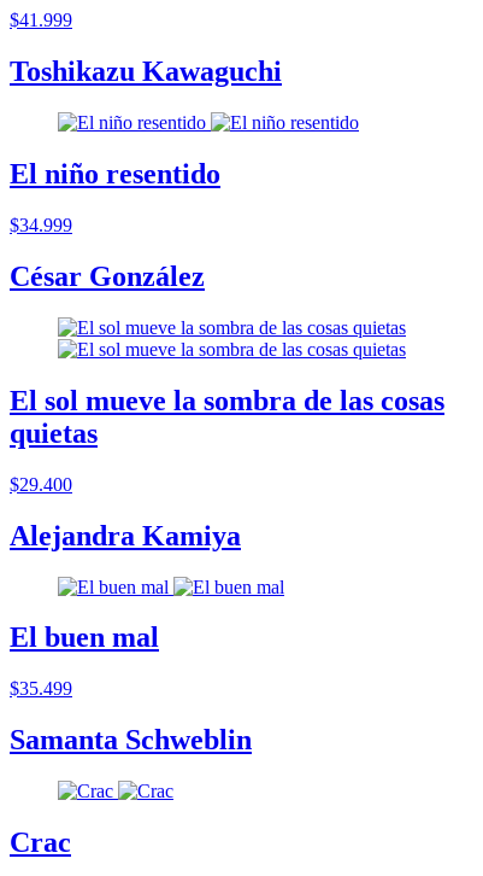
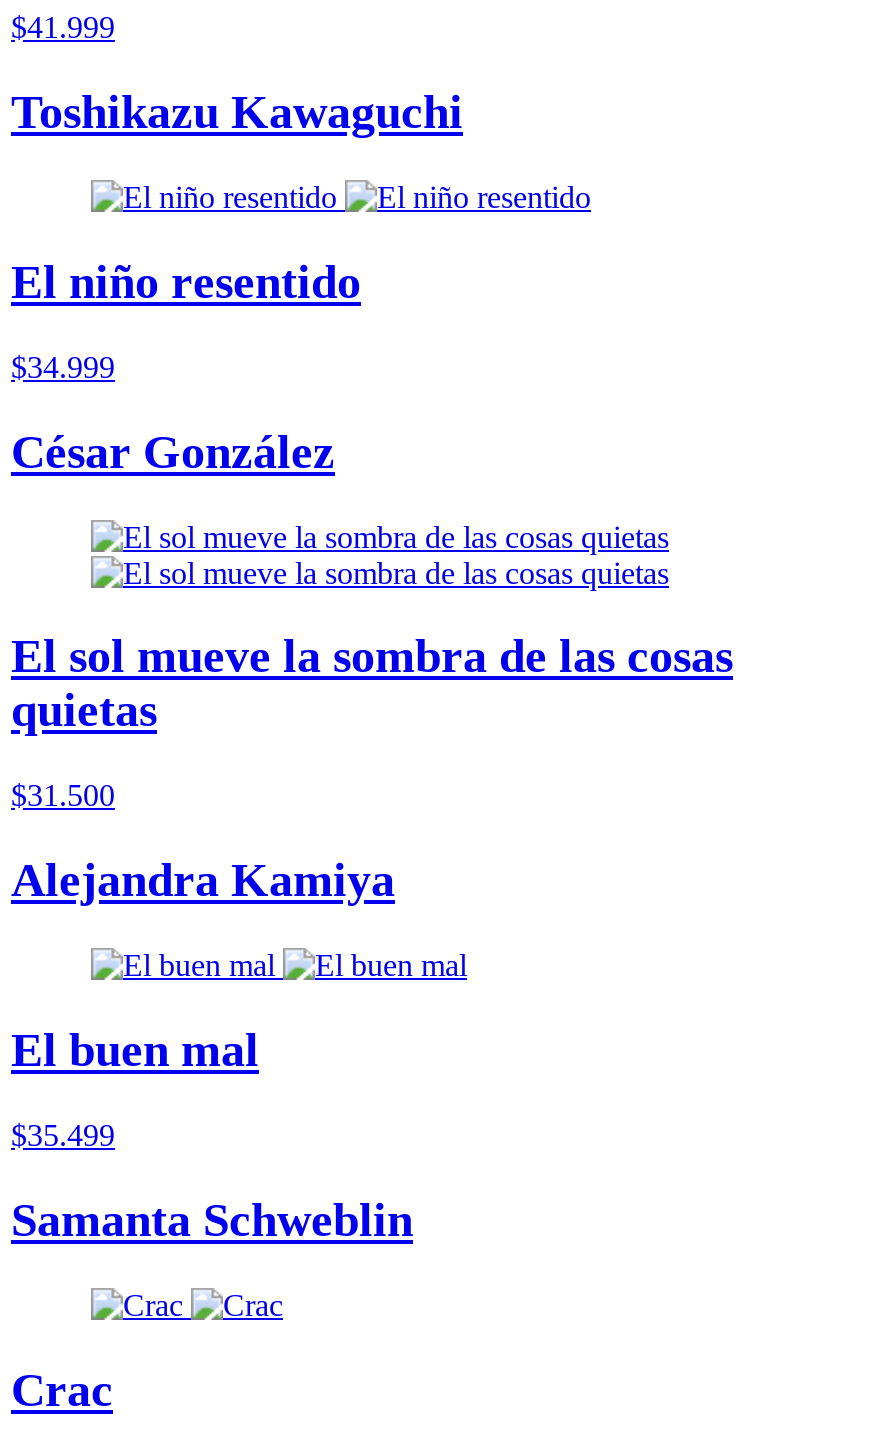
[10,474,72,494] $29.400 -> [11,778,115,812] $31.500

